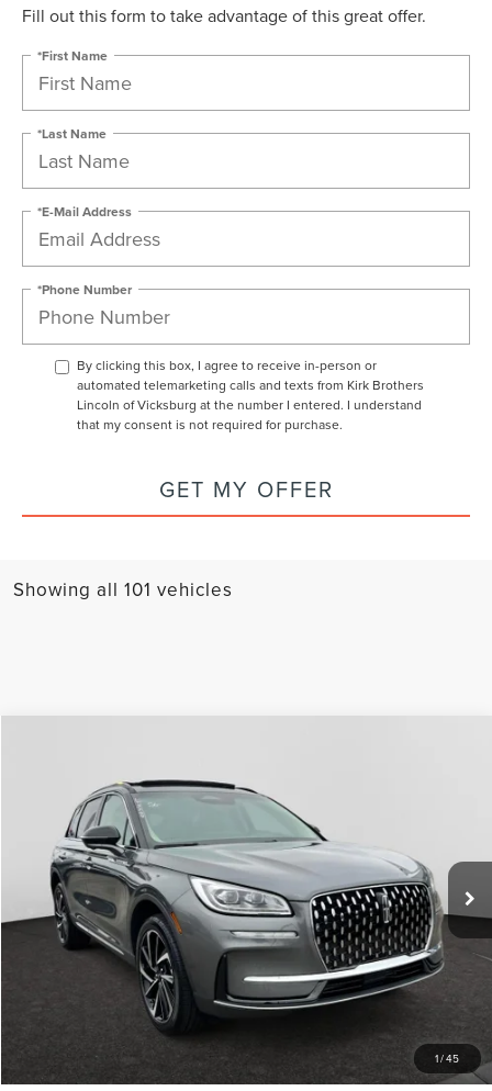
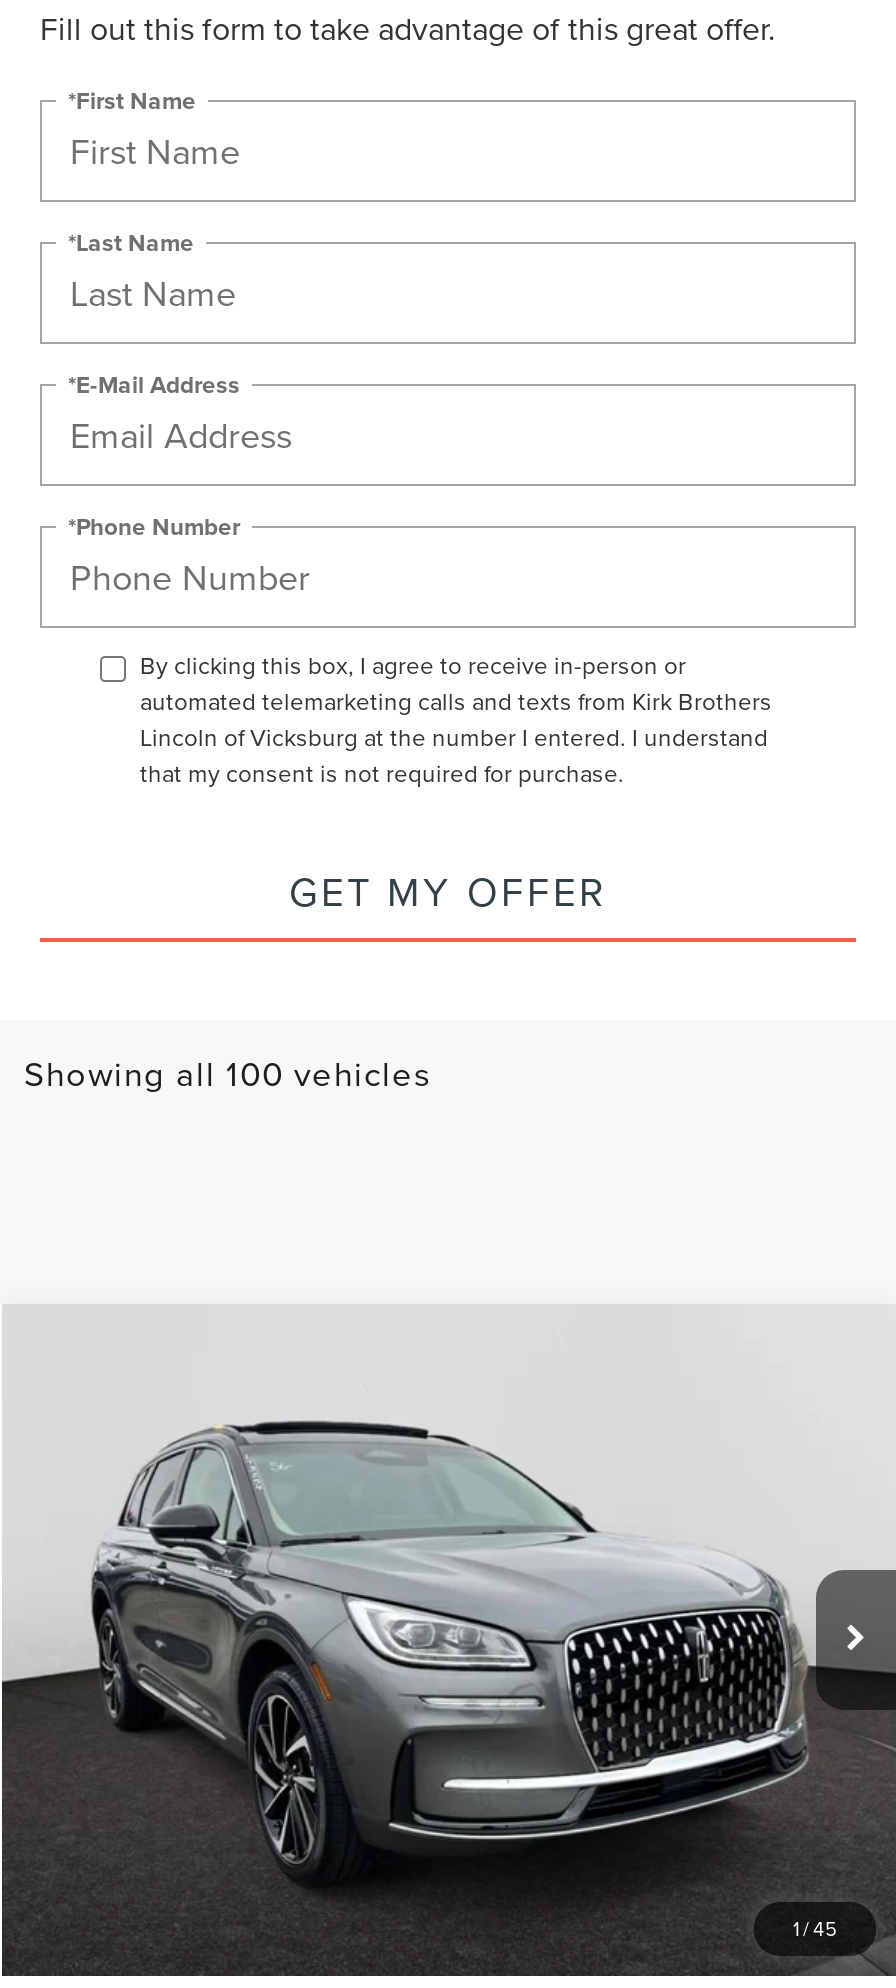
[13,576,233,603] Showing all 101 vehicles -> [24,1050,432,1098] Showing all 100 vehicles

